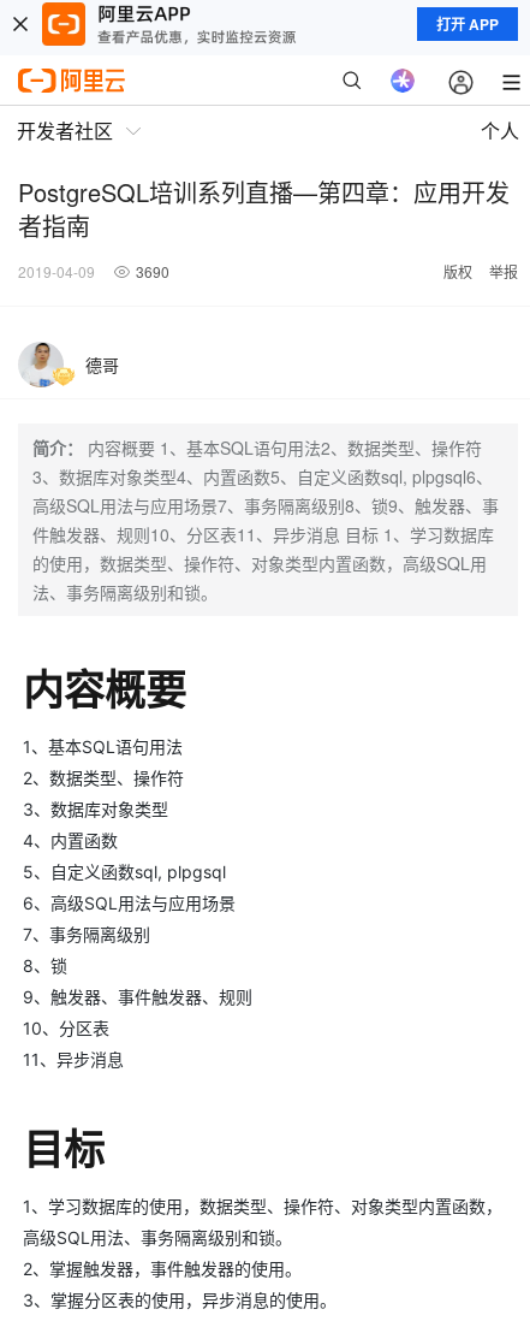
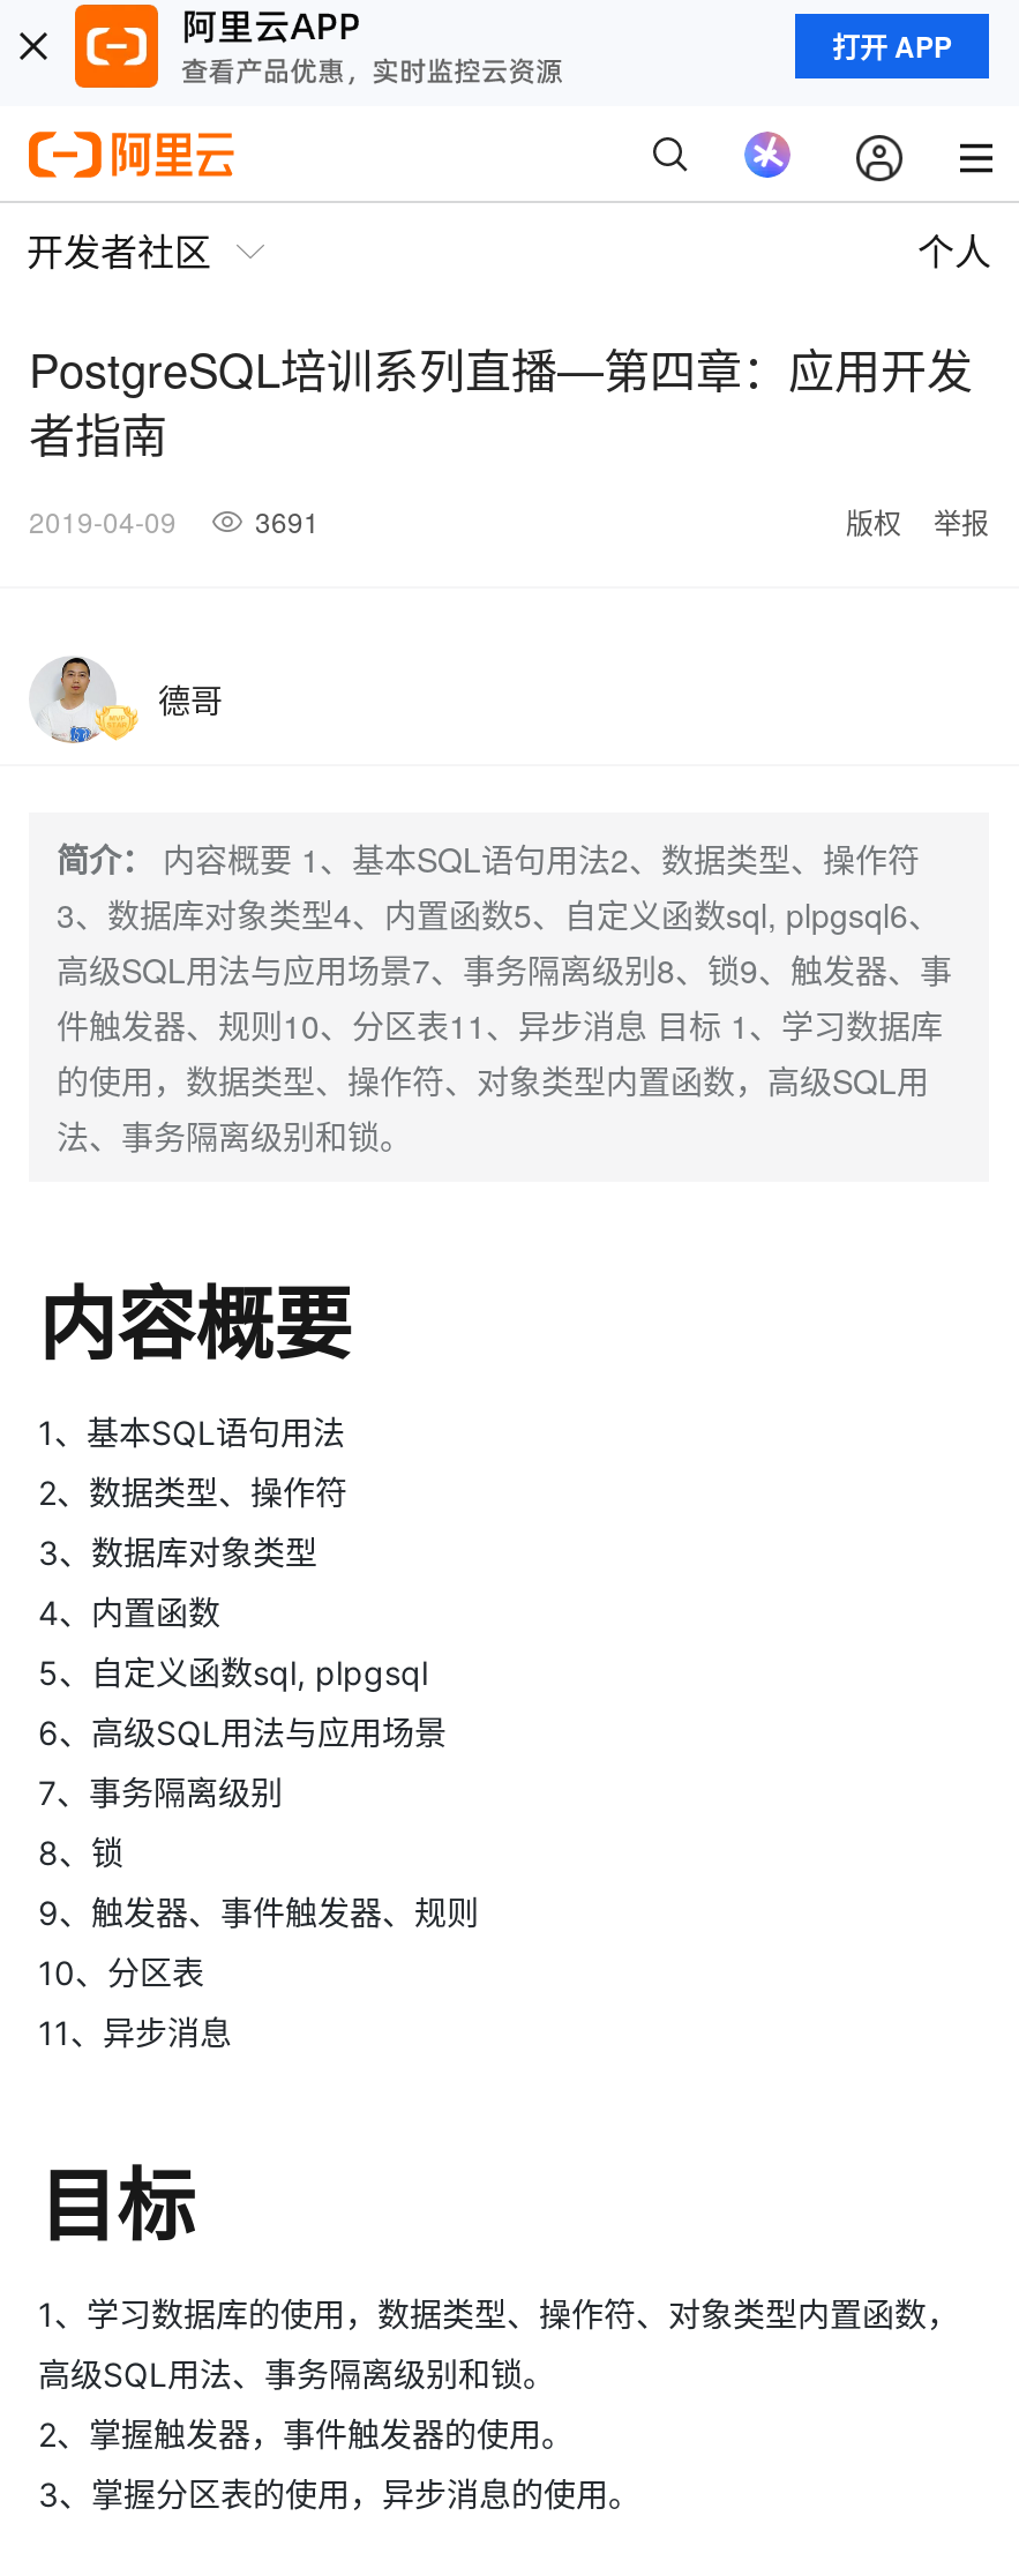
[18,261,169,282] 2019-04-09 3690 -> [29,501,320,540] 2019-04-09 3691

